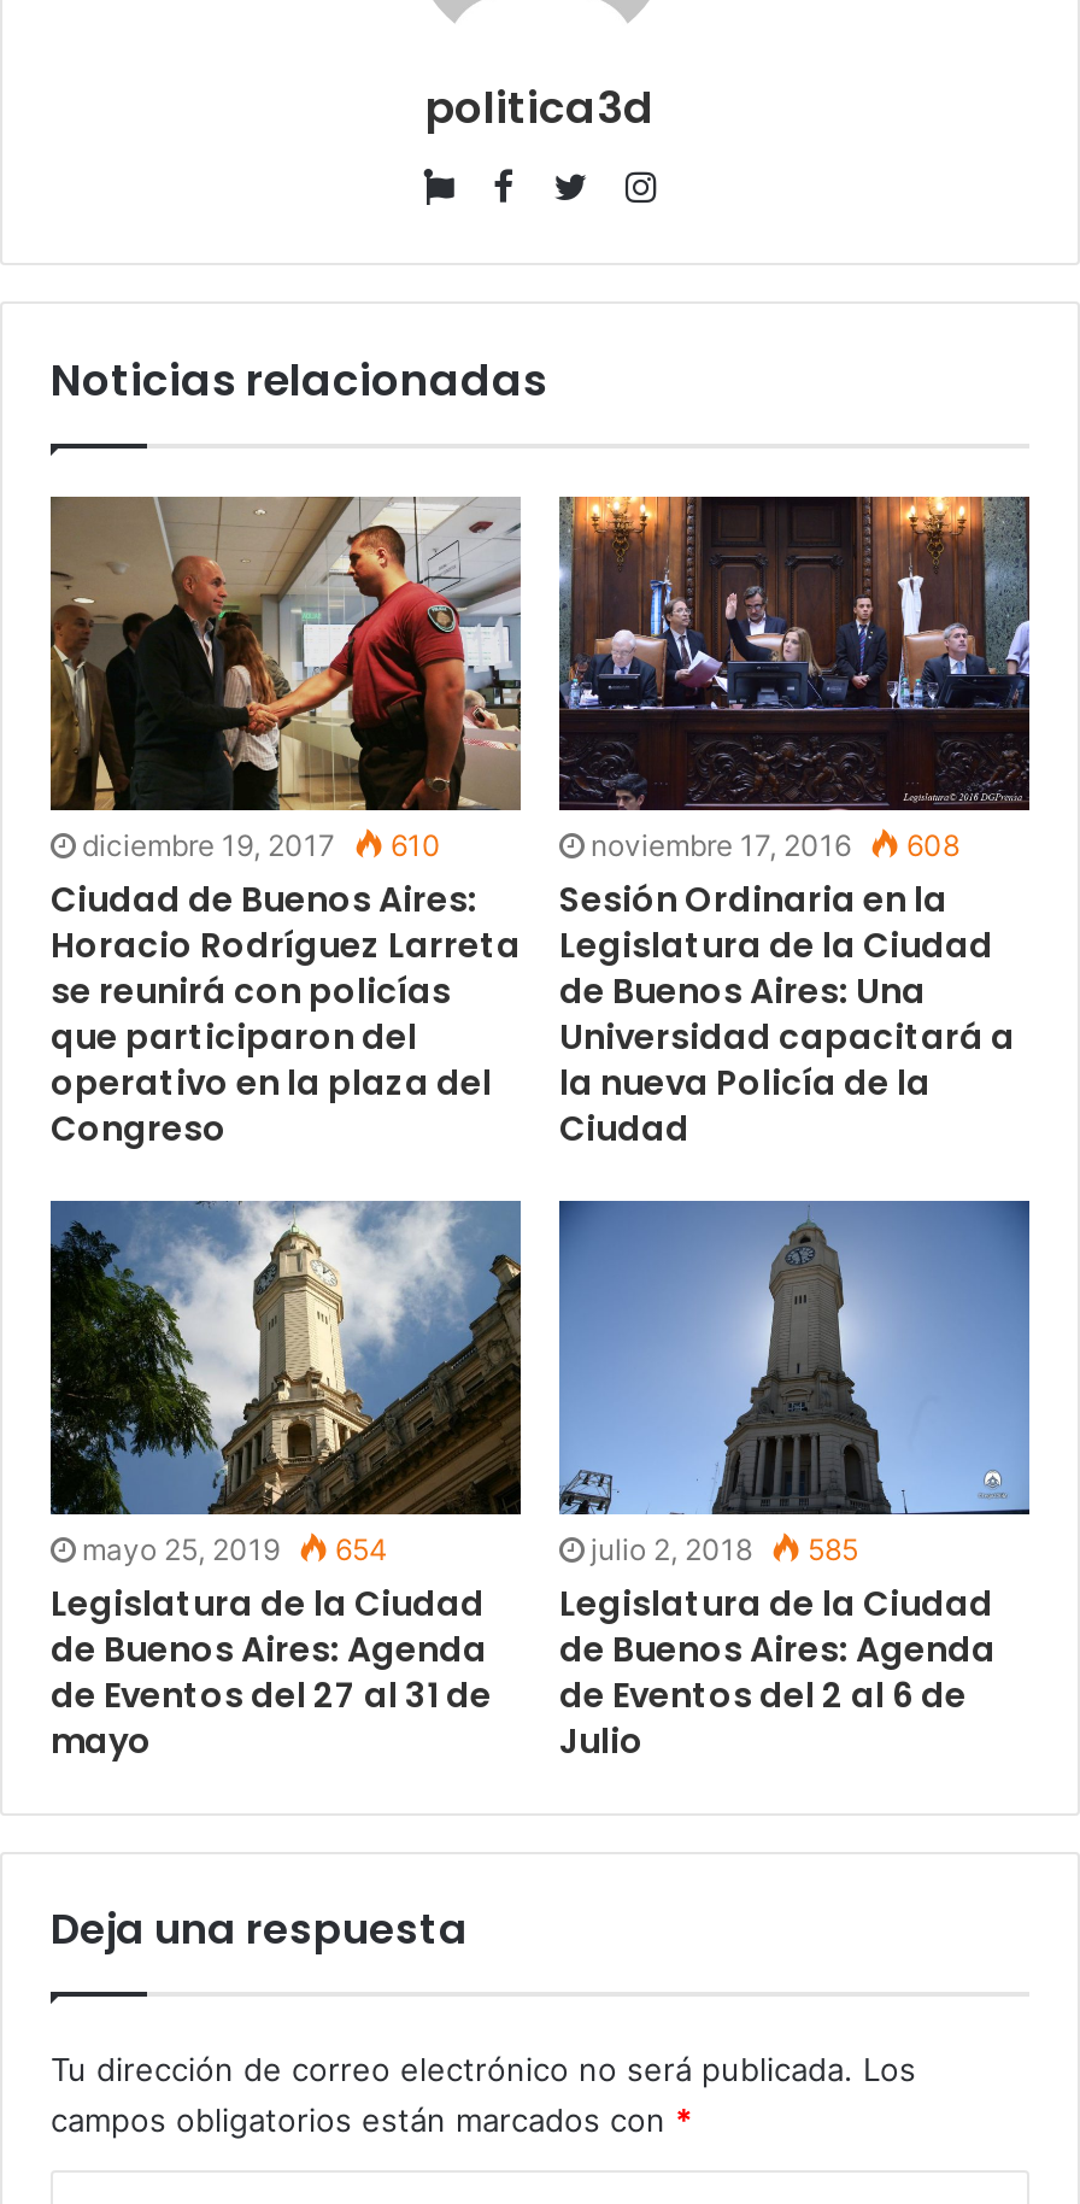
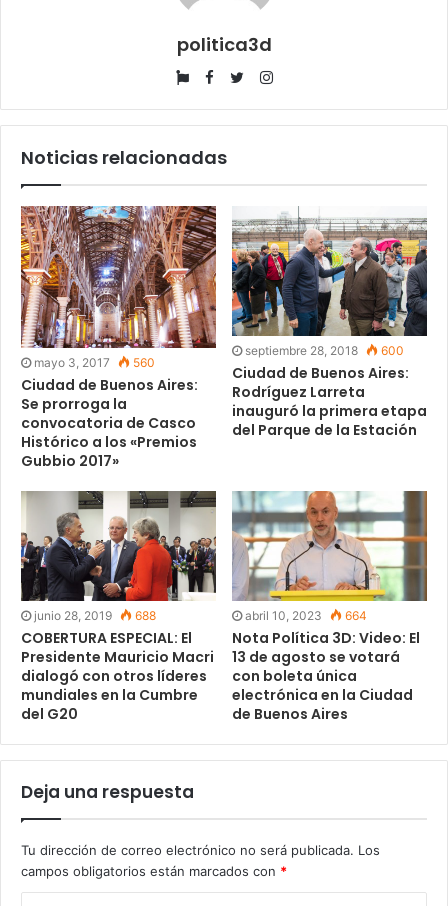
[48,494,523,863] [image] | diciembre 19, 2017 | 610 -> [20,205,217,370] [image] | mayo 3, 2017 | 560
[557,494,1032,1152] [image] | noviembre 17, 2016 | 608 | Sesión Ordinaria en la | Legislatura de la Ciudad | de Buenos Aires: Una | Universidad capacitará a | la nueva Policía de la | Ciudad -> [231,206,428,440] [image] | septiembre 28, 2018 | 600 | Ciudad de Buenos Aires: | Rodríguez Larreta | inauguró la primera etapa | del Parque de la Estación
[51,921,521,1152] Horacio Rodríguez Larreta | se reunirá con policías | que participaron del | operativo en la plaza del | Congreso -> [21,394,197,471] Se prorroga la | convocatoria de Casco | Histórico a los «Premios | Gubbio 2017»
[48,1198,523,1765] [image] | mayo 25, 2019 | 654 | Legislatura de la Ciudad | de Buenos Aires: Agenda | de Eventos del 27 al 31 de | mayo -> [20,490,217,723] [image] | junio 28, 2019 | 688 | COBERTURA ESPECIAL: El | Presidente Mauricio Macri | dialogó con otros líderes | mundiales en la Cumbre | del G20
[559,1198,1032,1765] [image] | julio 2, 2018 | 585 | Legislatura de la Ciudad | de Buenos Aires: Agenda | de Eventos del 2 al 6 de | Julio -> [232,490,428,724] [image] | abril 10, 2023 | 664 | Nota Política 3D: Video: El | 13 de agosto se votará | con boleta única | electrónica en la Ciudad | de Buenos Aires

